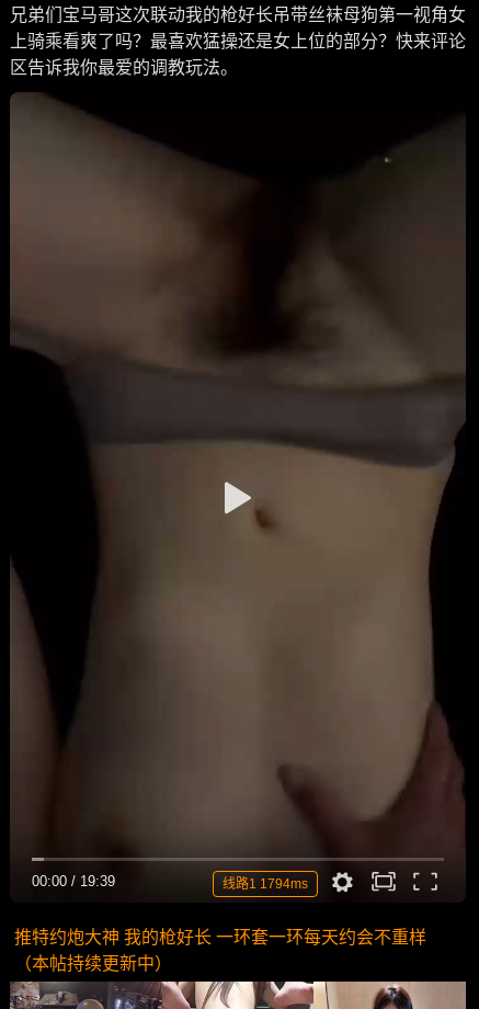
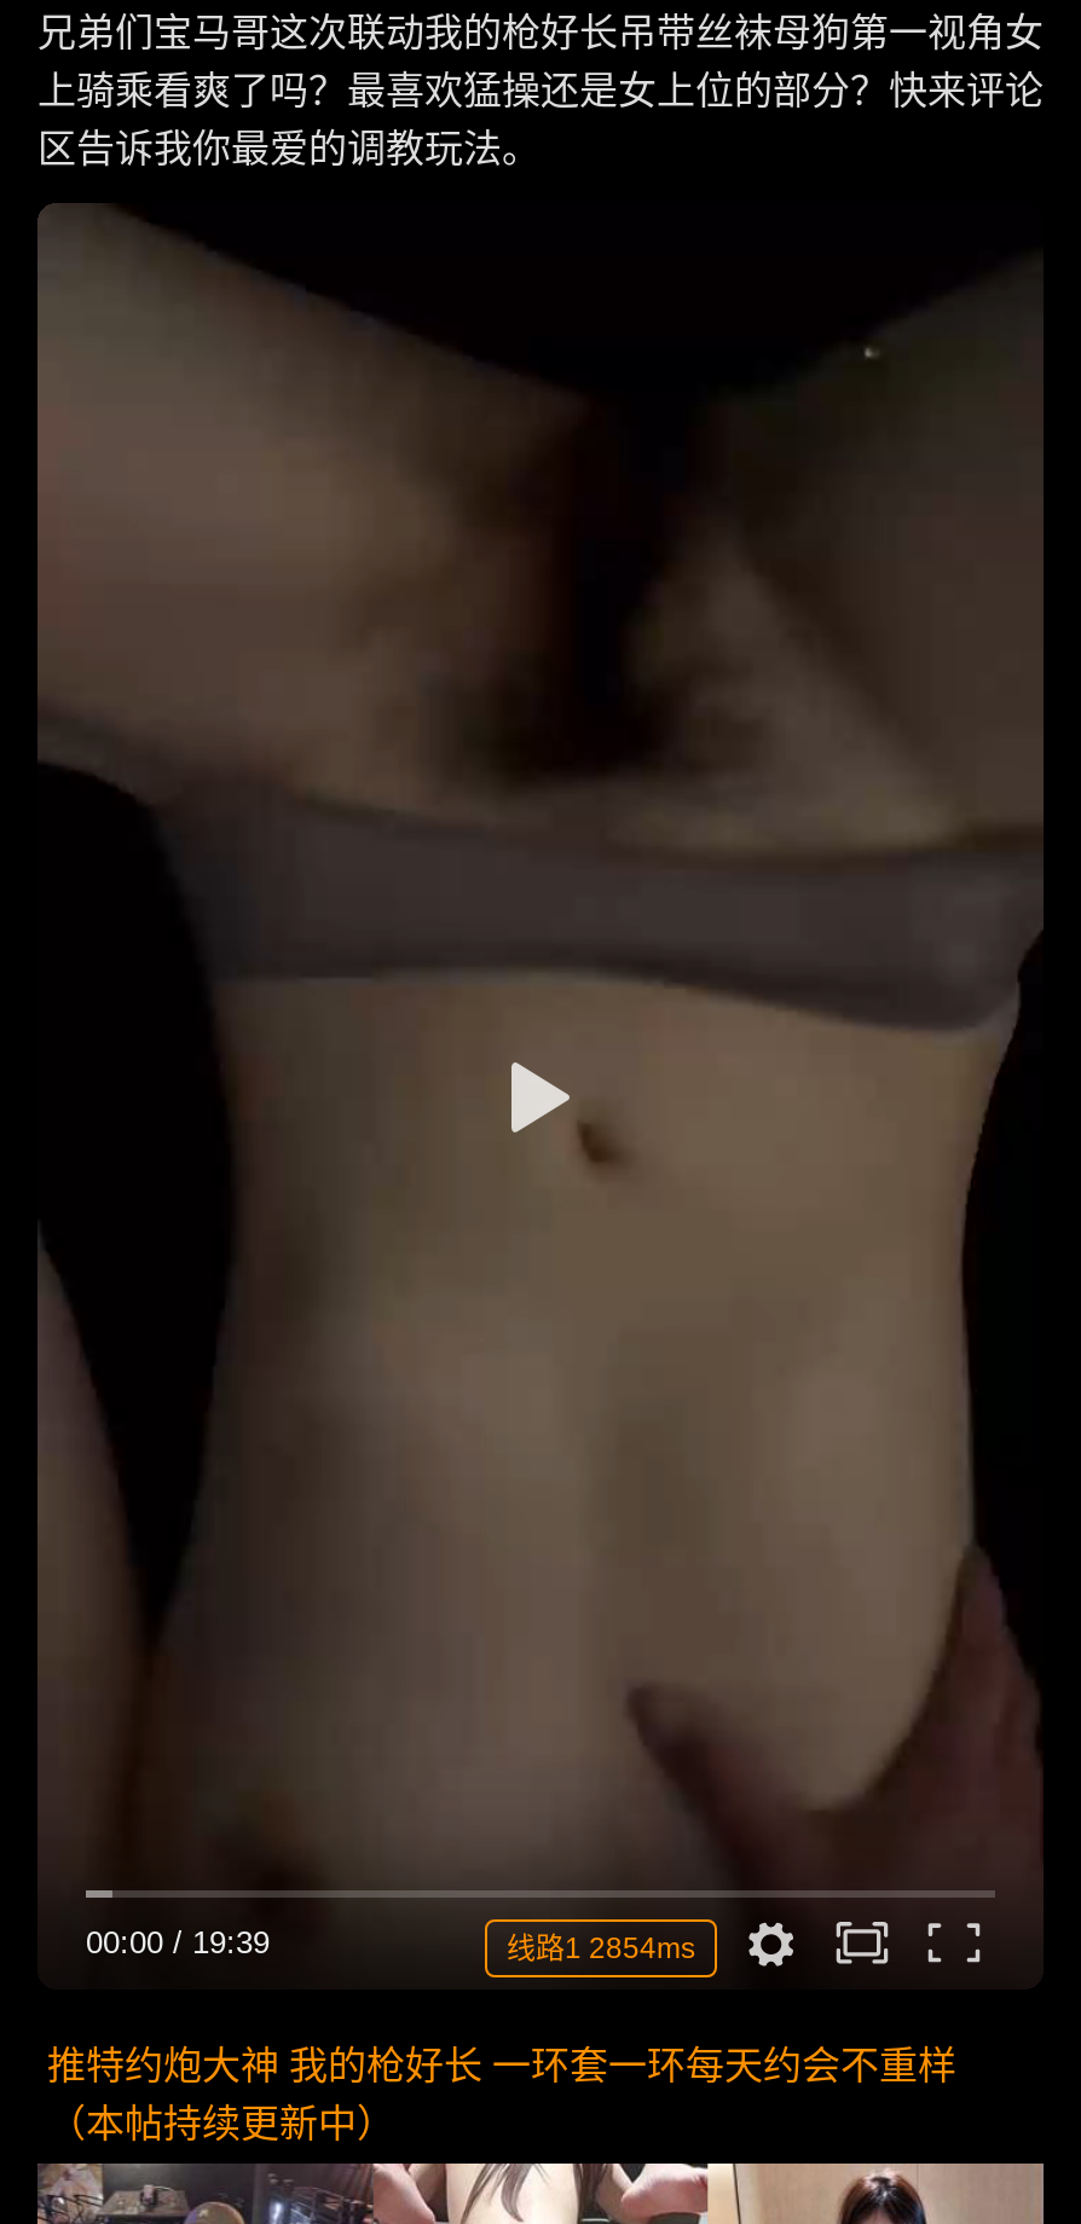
[223,876,308,892] 线路1 1794ms -> [507,1932,695,1966] 线路1 2854ms

